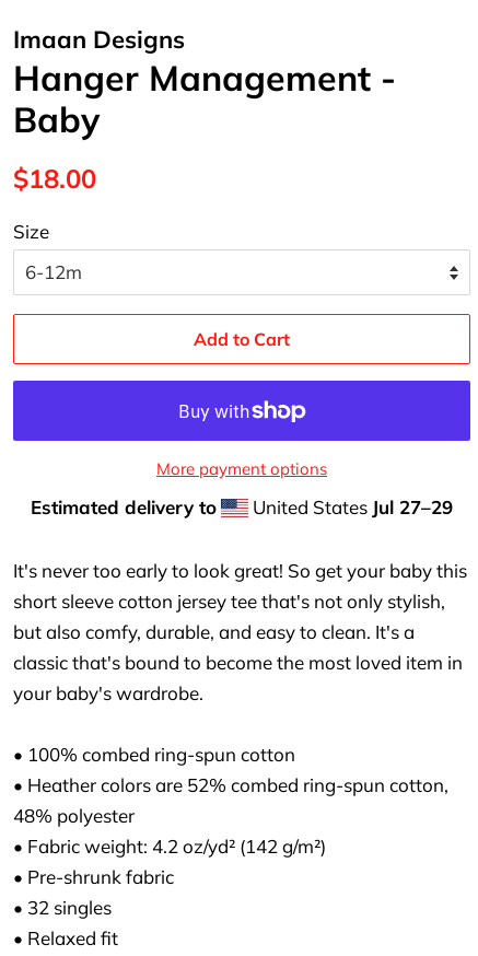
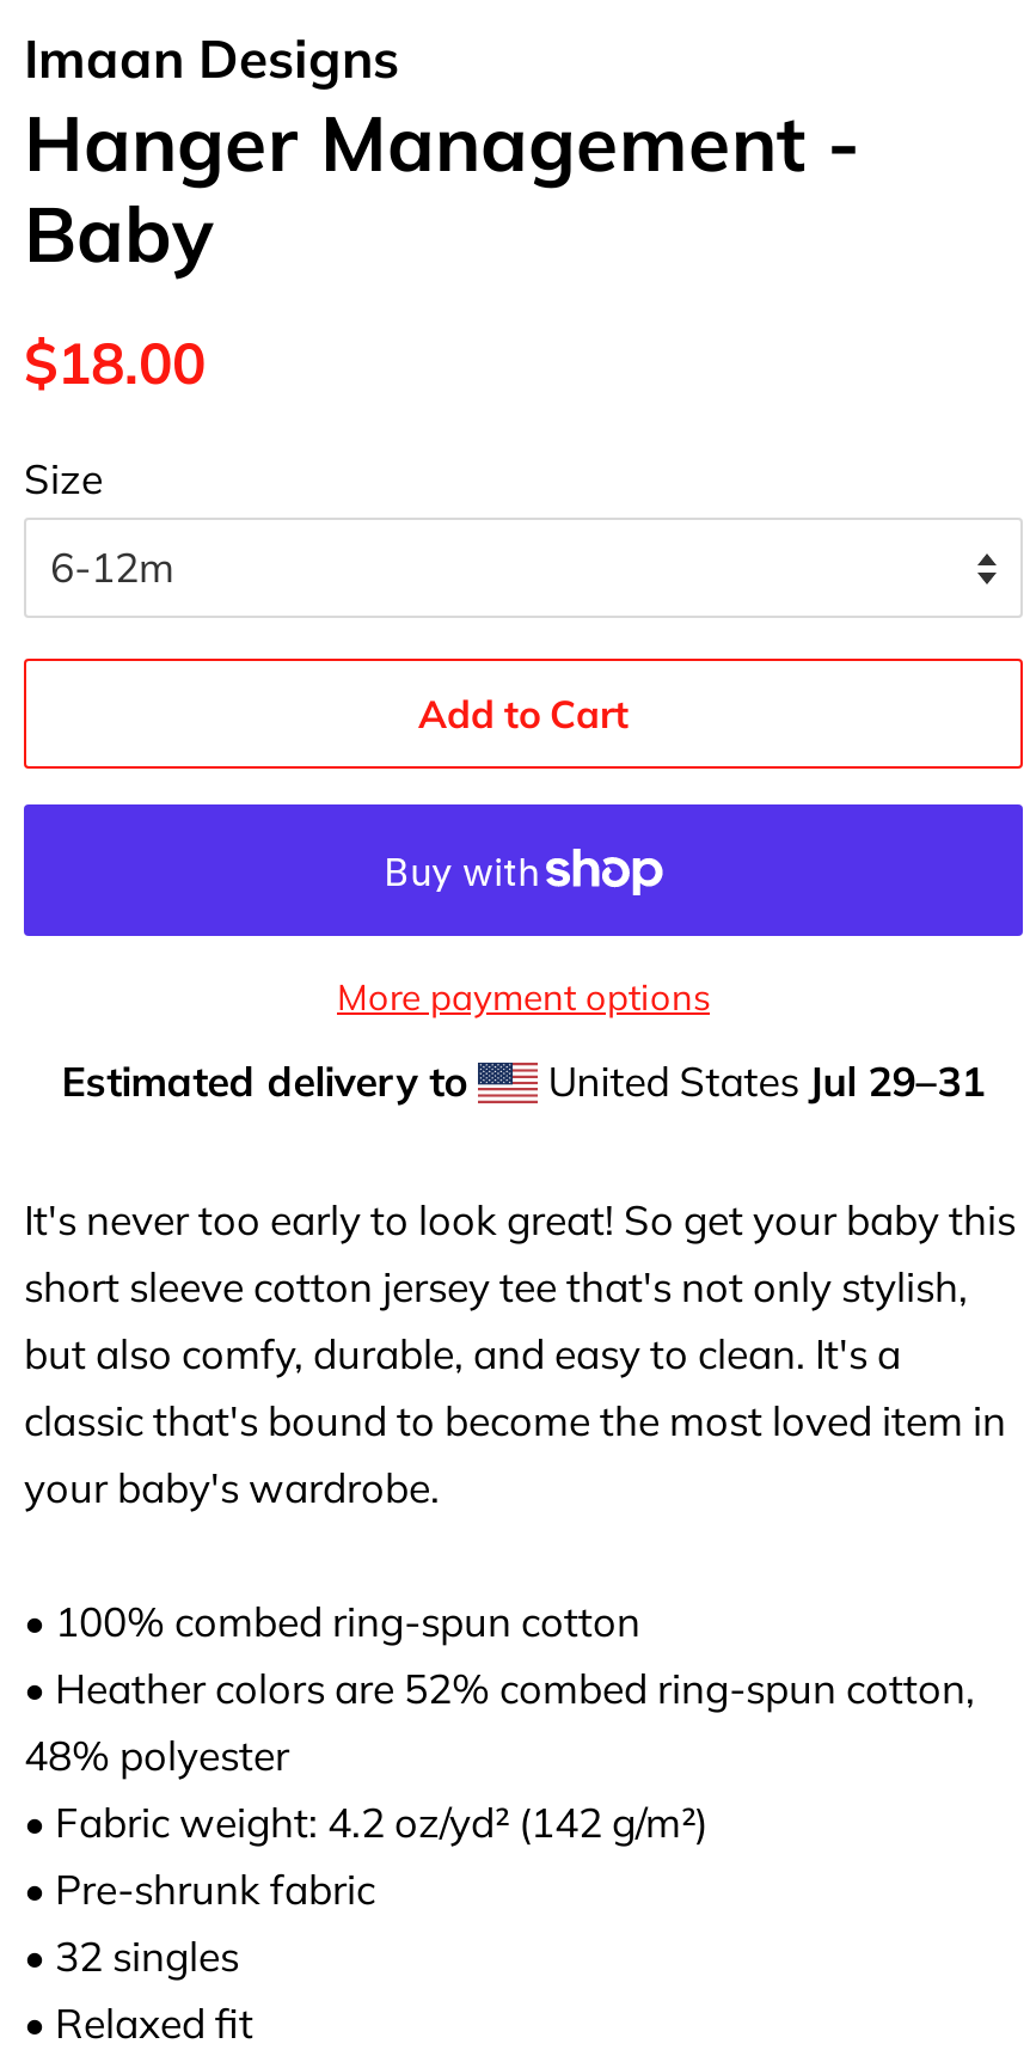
[249,496,453,519] United States Jul 27–29 -> [538,1057,985,1107] United States Jul 29–31

